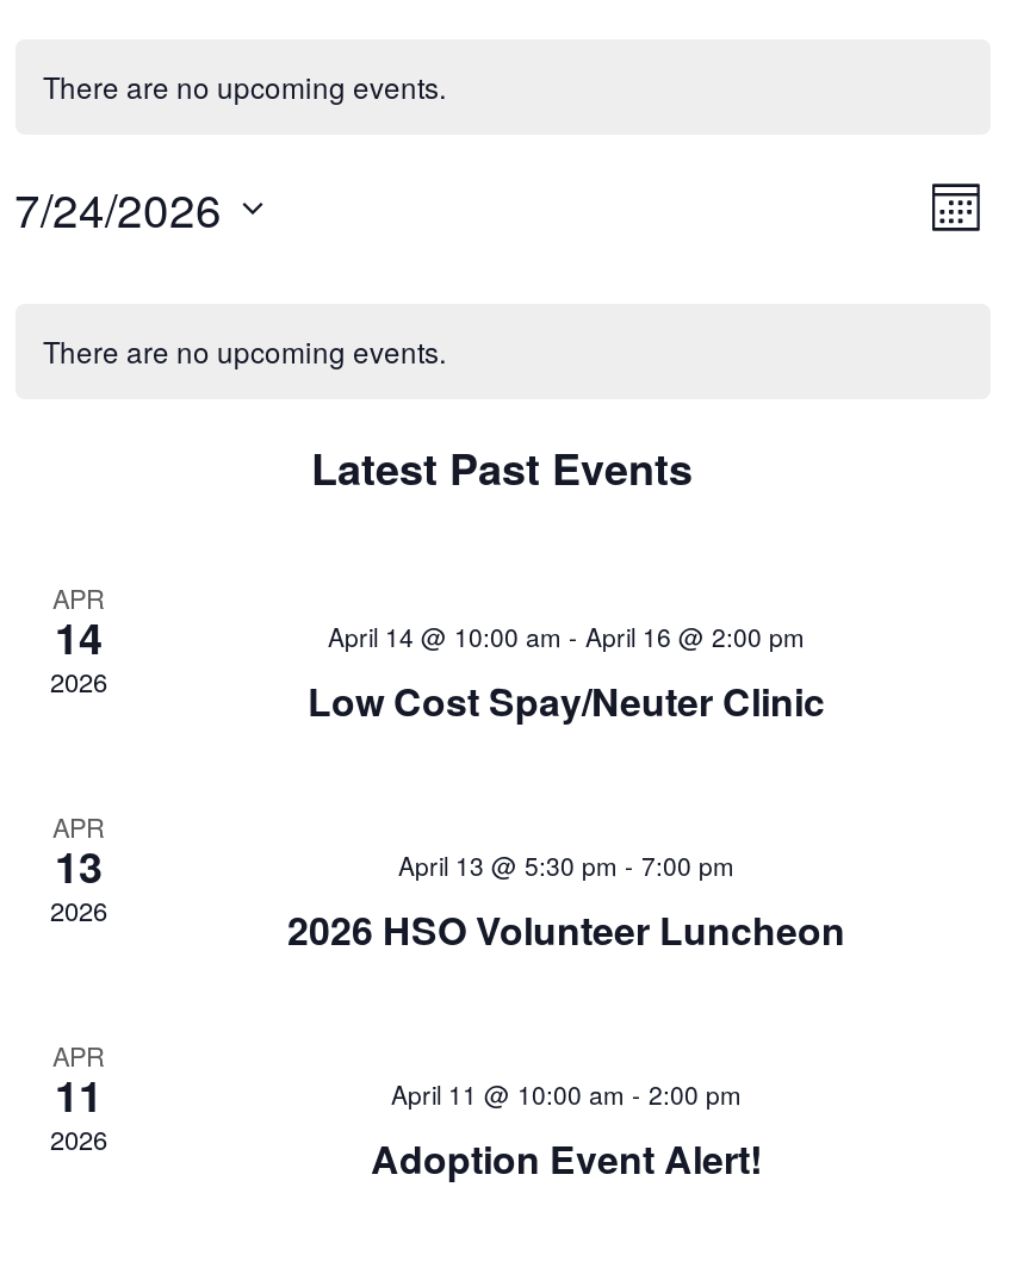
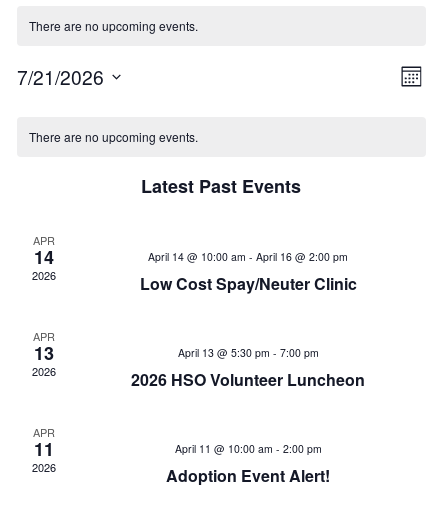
[14,174,222,238] 7/24/2026 -> [16,62,103,89] 7/21/2026

